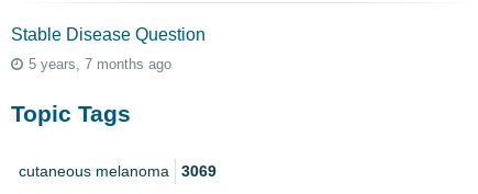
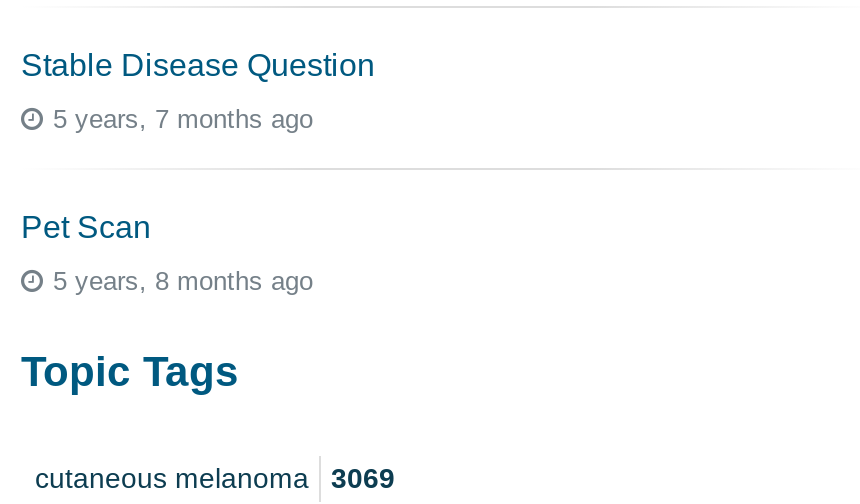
none -> [21,210,313,296] Pet Scan | 5 years, 8 months ago

